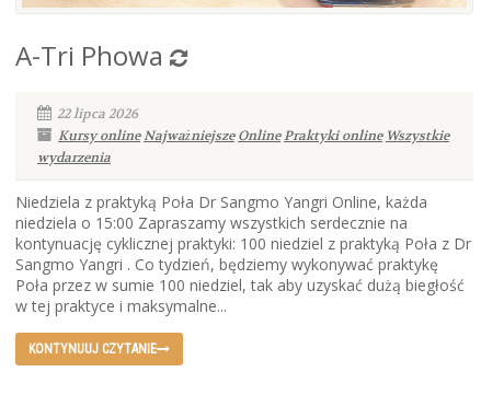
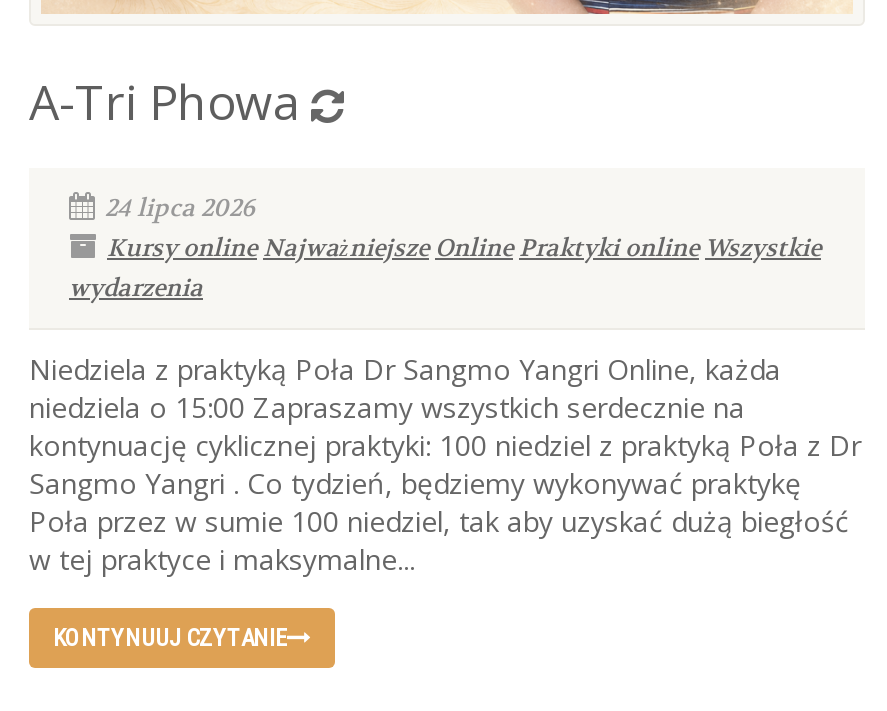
[57,105,138,122] 22 lipca 2026 -> [105,191,255,223] 24 lipca 2026

